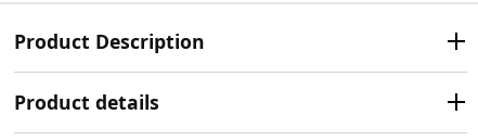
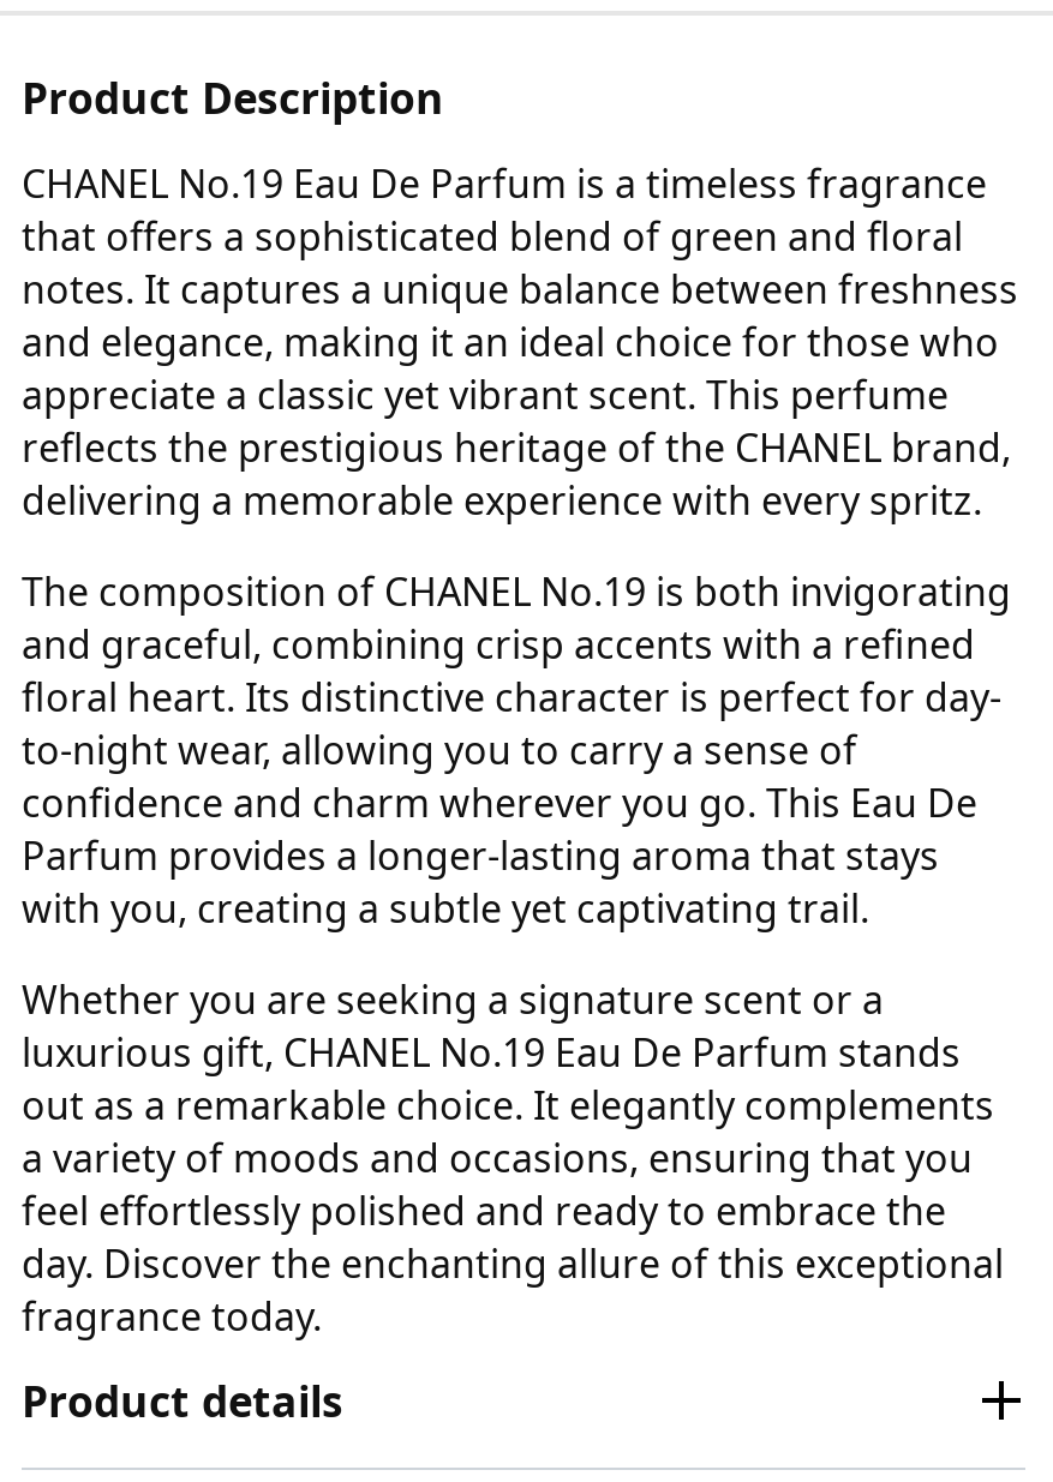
none -> [22,157,1018,1342] CHANEL No.19 Eau De Parfum is a timeless fragrance | that offers a sophisticated blend of green and floral | notes. It captures a unique balance between freshness | and elegance, making it an ideal choice for those who | appreciate a classic yet vibrant scent. This perfume | reflects the prestigious heritage of the CHANEL brand, | delivering a memorable experience with every spritz. | The composition of CHANEL No.19 is both invigorating | and graceful, combining crisp accents with a refined | floral heart. Its distinctive character is perfect for day- | to-night wear, allowing you to carry a sense of | confidence and charm wherever you go. This Eau De | Parfum provides a longer-lasting aroma that stays | with you, creating a subtle yet captivating trail. | Whether you are seeking a signature scent or a | luxurious gift, CHANEL No.19 Eau De Parfum stands | out as a remarkable choice. It elegantly complements | a variety of moods and occasions, ensuring that you | feel effortlessly polished and ready to embrace the | day. Discover the enchanting allure of this exceptional | fragrance today.

